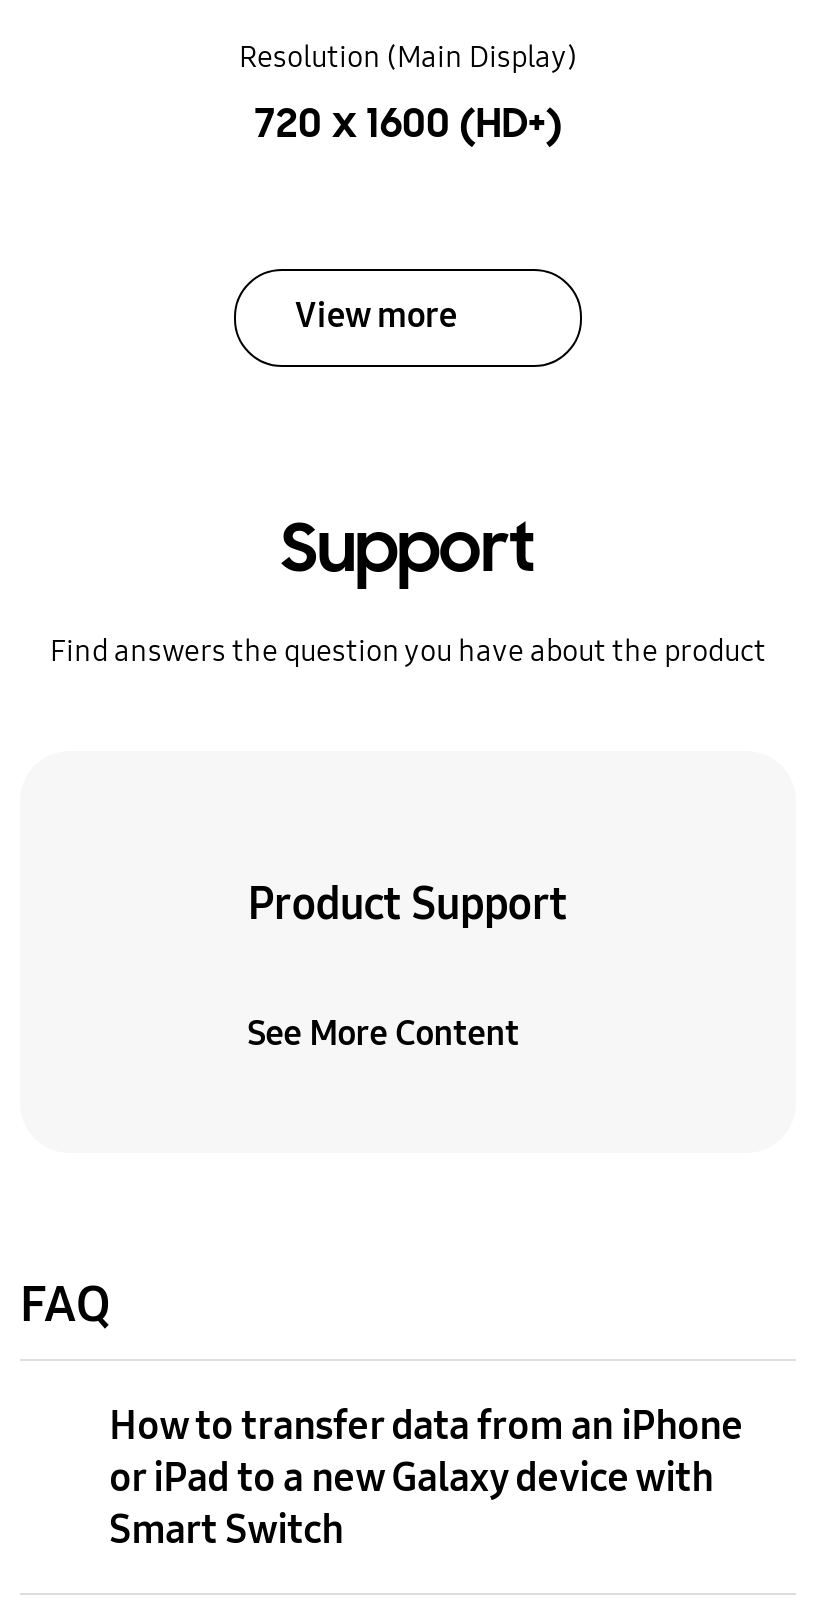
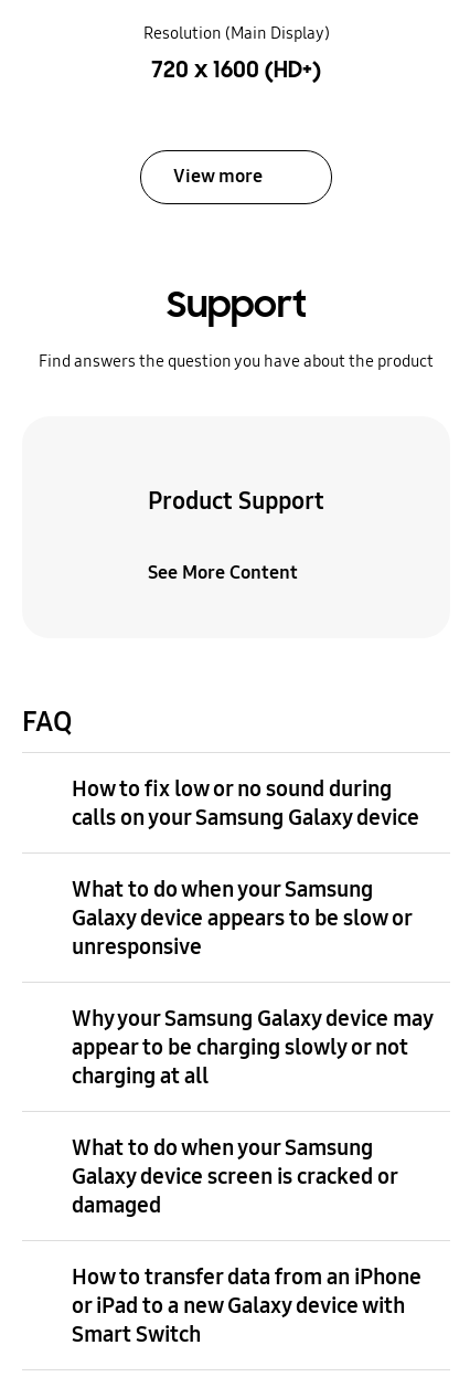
none -> [71,775,432,1218] How to fix low or no sound during | calls on your Samsung Galaxy device | What to do when your Samsung | Galaxy device appears to be slow or | unresponsive | Why your Samsung Galaxy device may | appear to be charging slowly or not | charging at all | What to do when your Samsung | Galaxy device screen is cracked or | damaged

